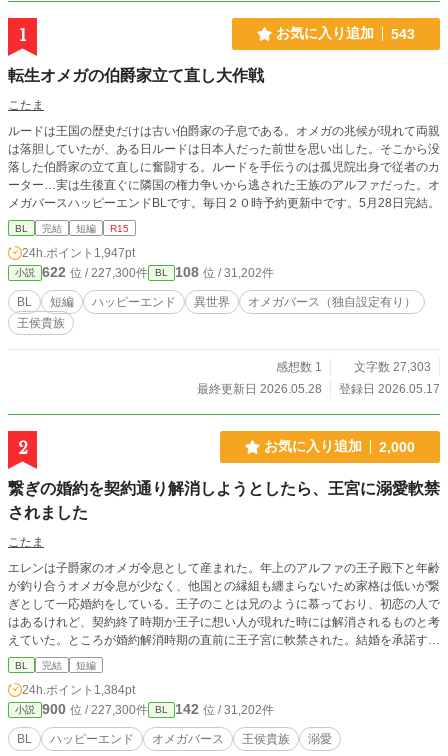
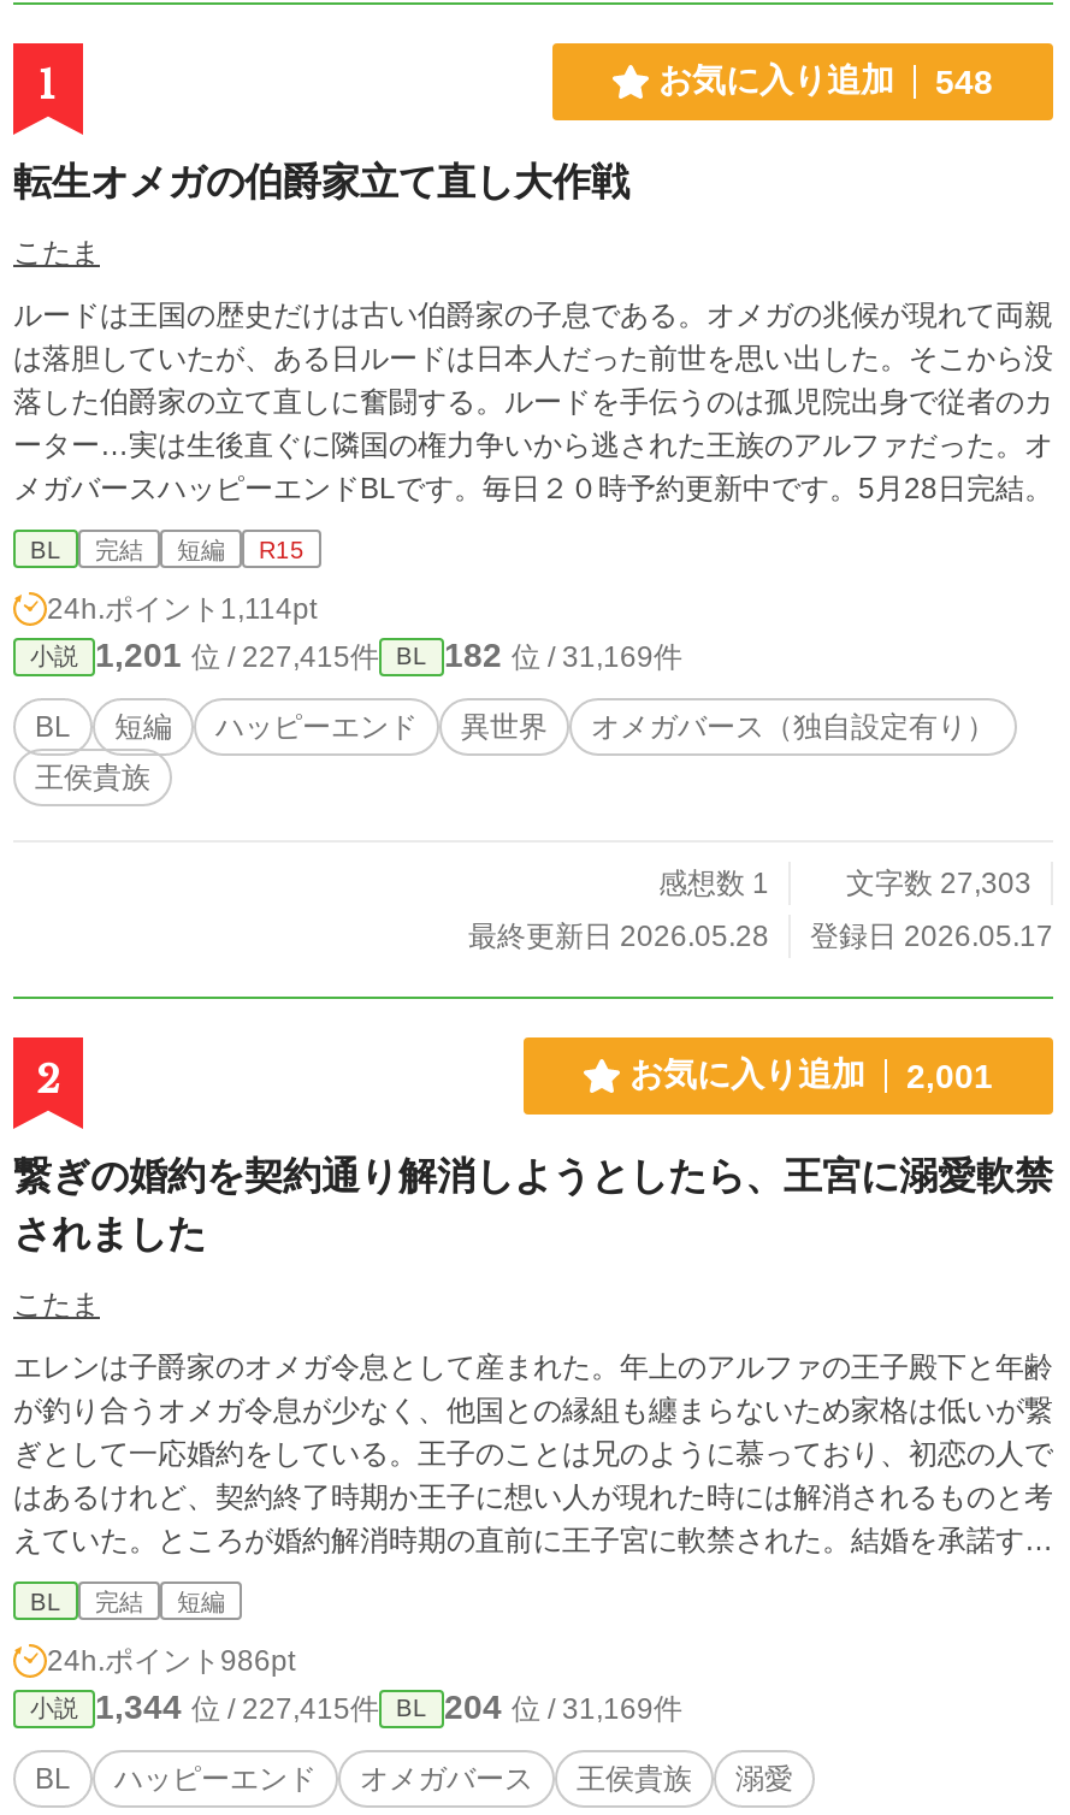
[276,25,415,42] お気に入り追加 543 -> [658,60,993,101] お気に入り追加 548
[22,246,135,260] 24h.ポイント1,947pt -> [47,592,317,626] 24h.ポイント1,114pt
[42,264,148,280] 622位 / 227,300件 -> [95,635,379,674] 1,201位 / 227,415件
[175,264,274,280] 108位 / 31,202件 -> [444,635,682,674] 182位 / 31,169件
[264,438,415,455] お気に入り追加 2,000 -> [629,1054,993,1095] お気に入り追加 2,001
[22,683,135,697] 24h.ポイント1,384pt -> [47,1644,295,1678] 24h.ポイント986pt
[42,701,148,717] 900位 / 227,300件 -> [95,1687,379,1726] 1,344位 / 227,415件
[175,701,274,717] 142位 / 31,202件 -> [444,1687,682,1726] 204位 / 31,169件

